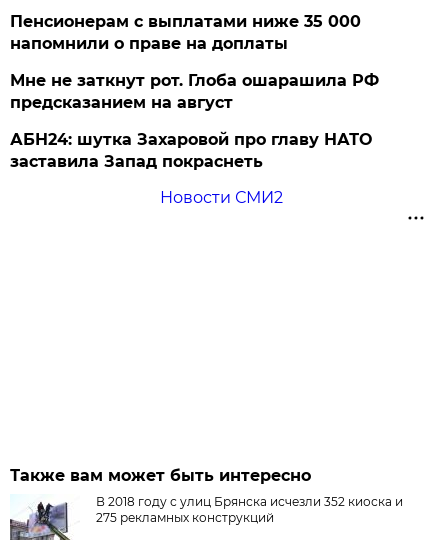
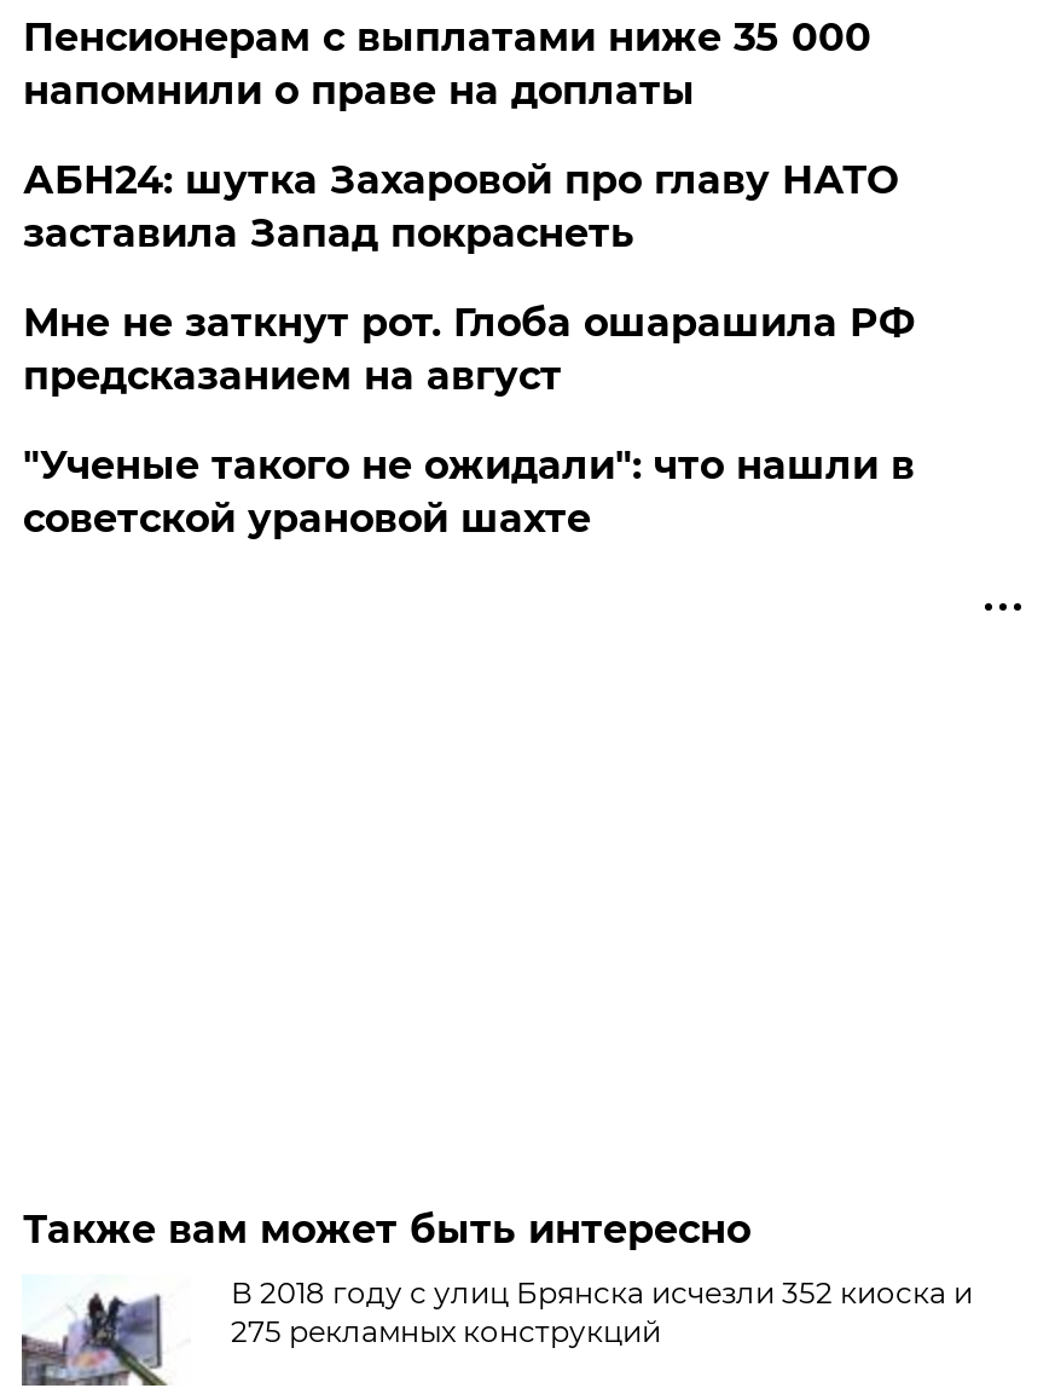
moved [10,71,379,112] -> [23,300,915,399]: Мне не заткнут рот. Глоба ошарашила РФ | предсказанием на август
moved [10,130,372,171] -> [23,157,898,256]: АБН24: шутка Захаровой про главу НАТО | заставила Запад покраснеть
[160,188,283,207] Новости СМИ2 -> [23,442,915,541] "Ученые такого не ожидали": что нашли в | советской урановой шахте

